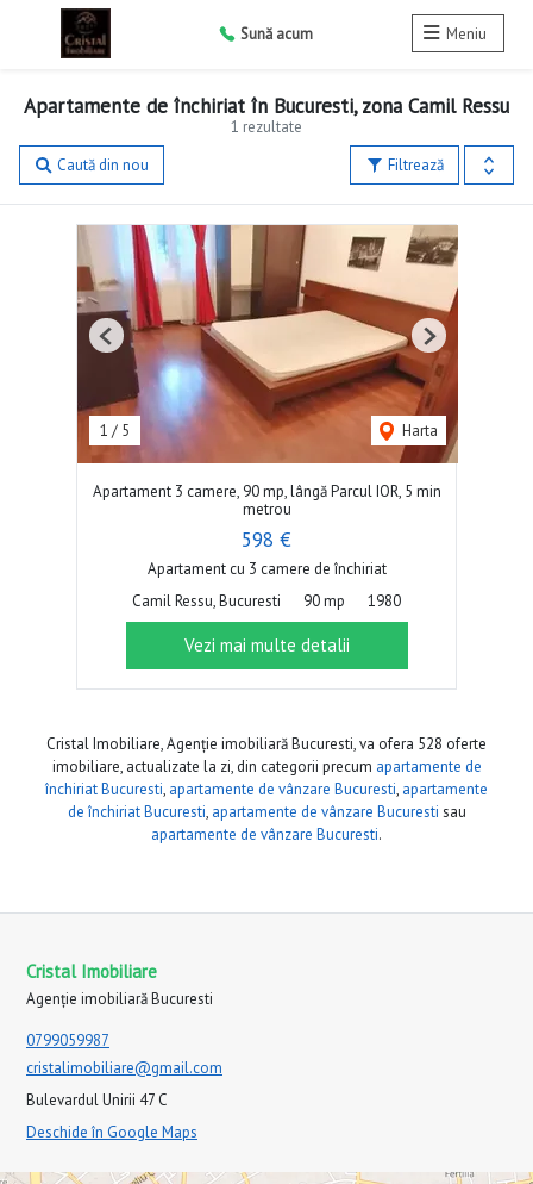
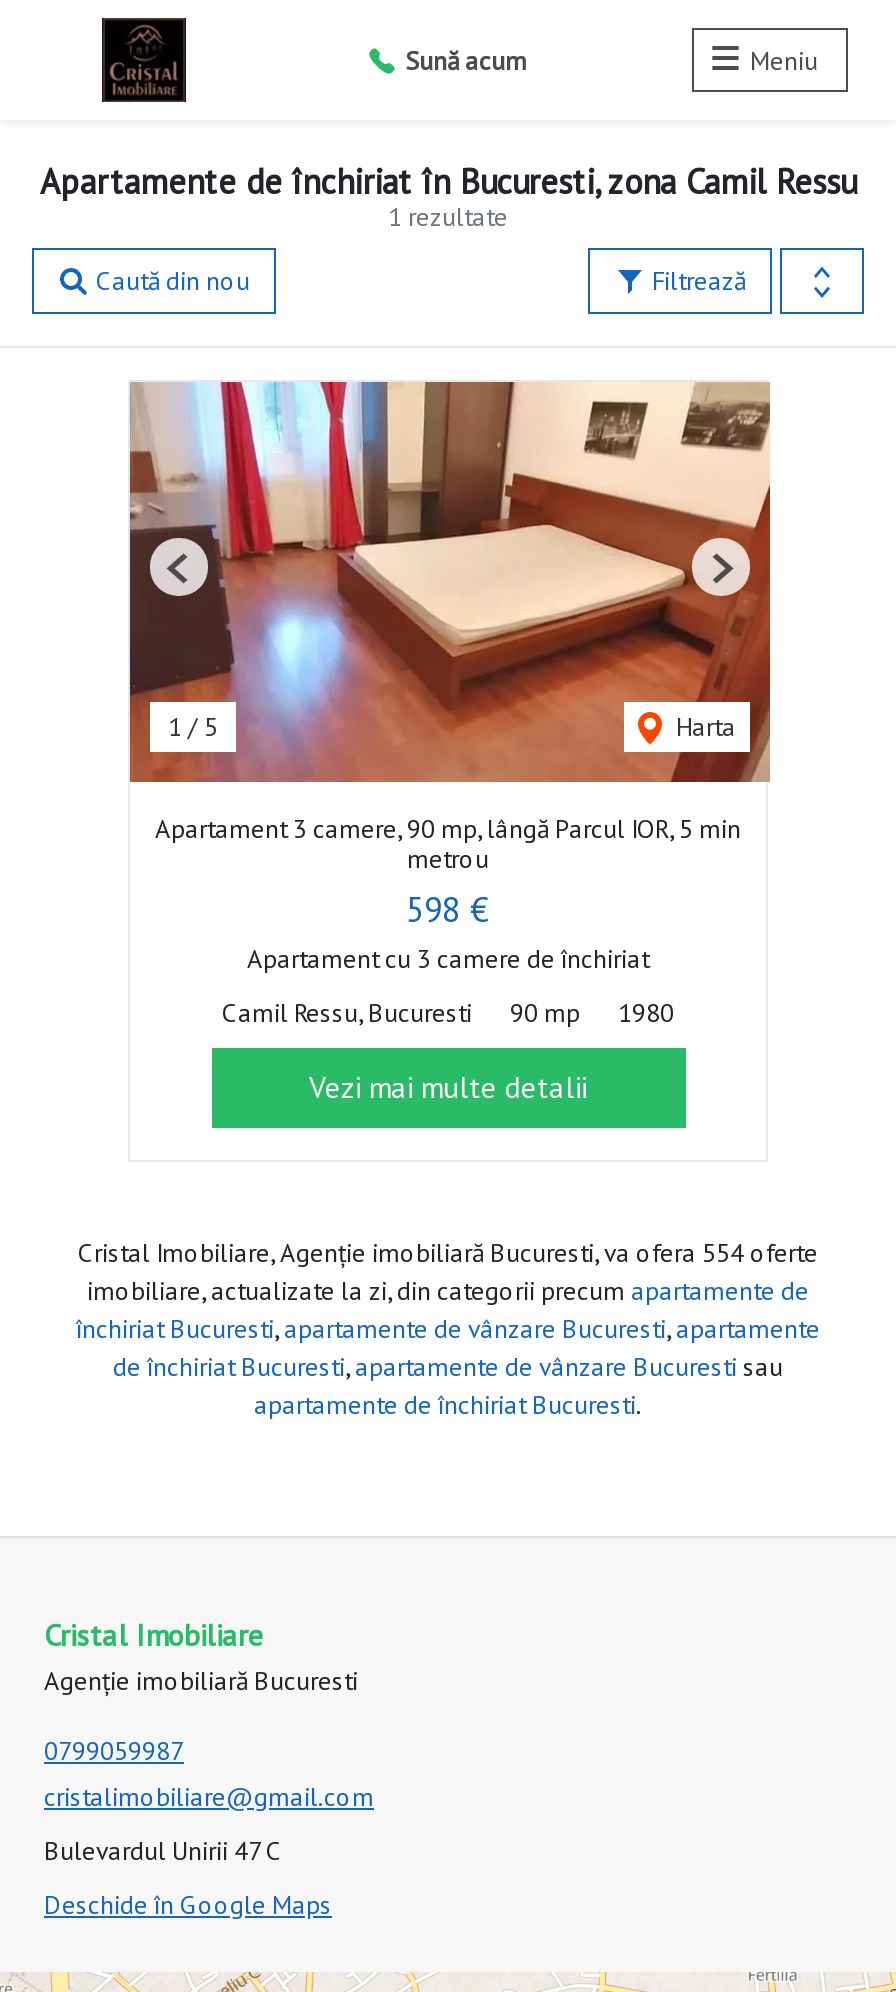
[46,733,487,754] Cristal Imobiliare, Agenție imobiliară Bucuresti, va ofera 528 oferte -> [78,1235,818,1269] Cristal Imobiliare, Agenție imobiliară Bucuresti, va ofera 554 oferte
[151,824,382,844] apartamente de vânzare Bucuresti. -> [254,1387,642,1421] apartamente de închiriat Bucuresti.

